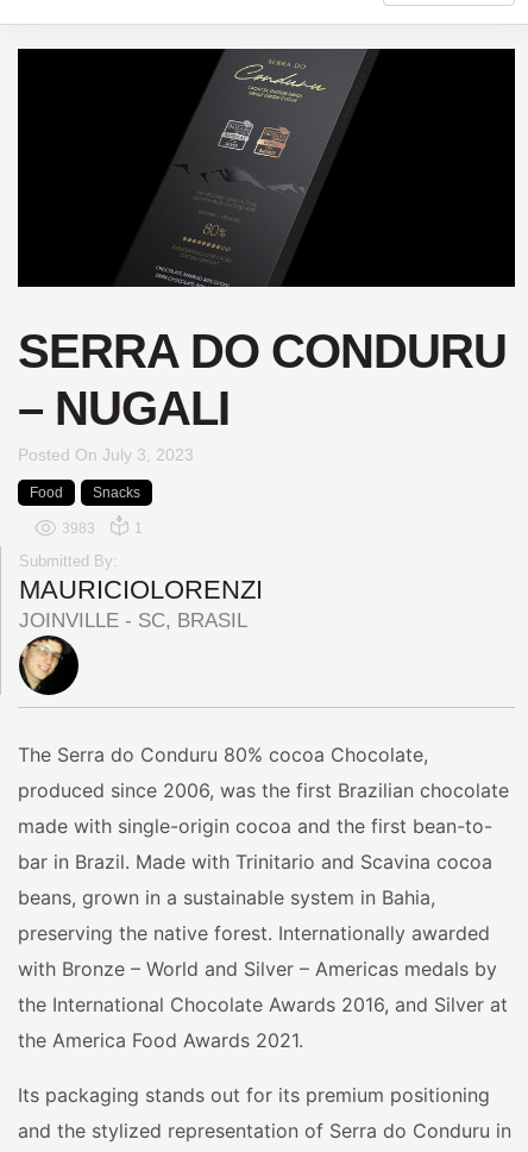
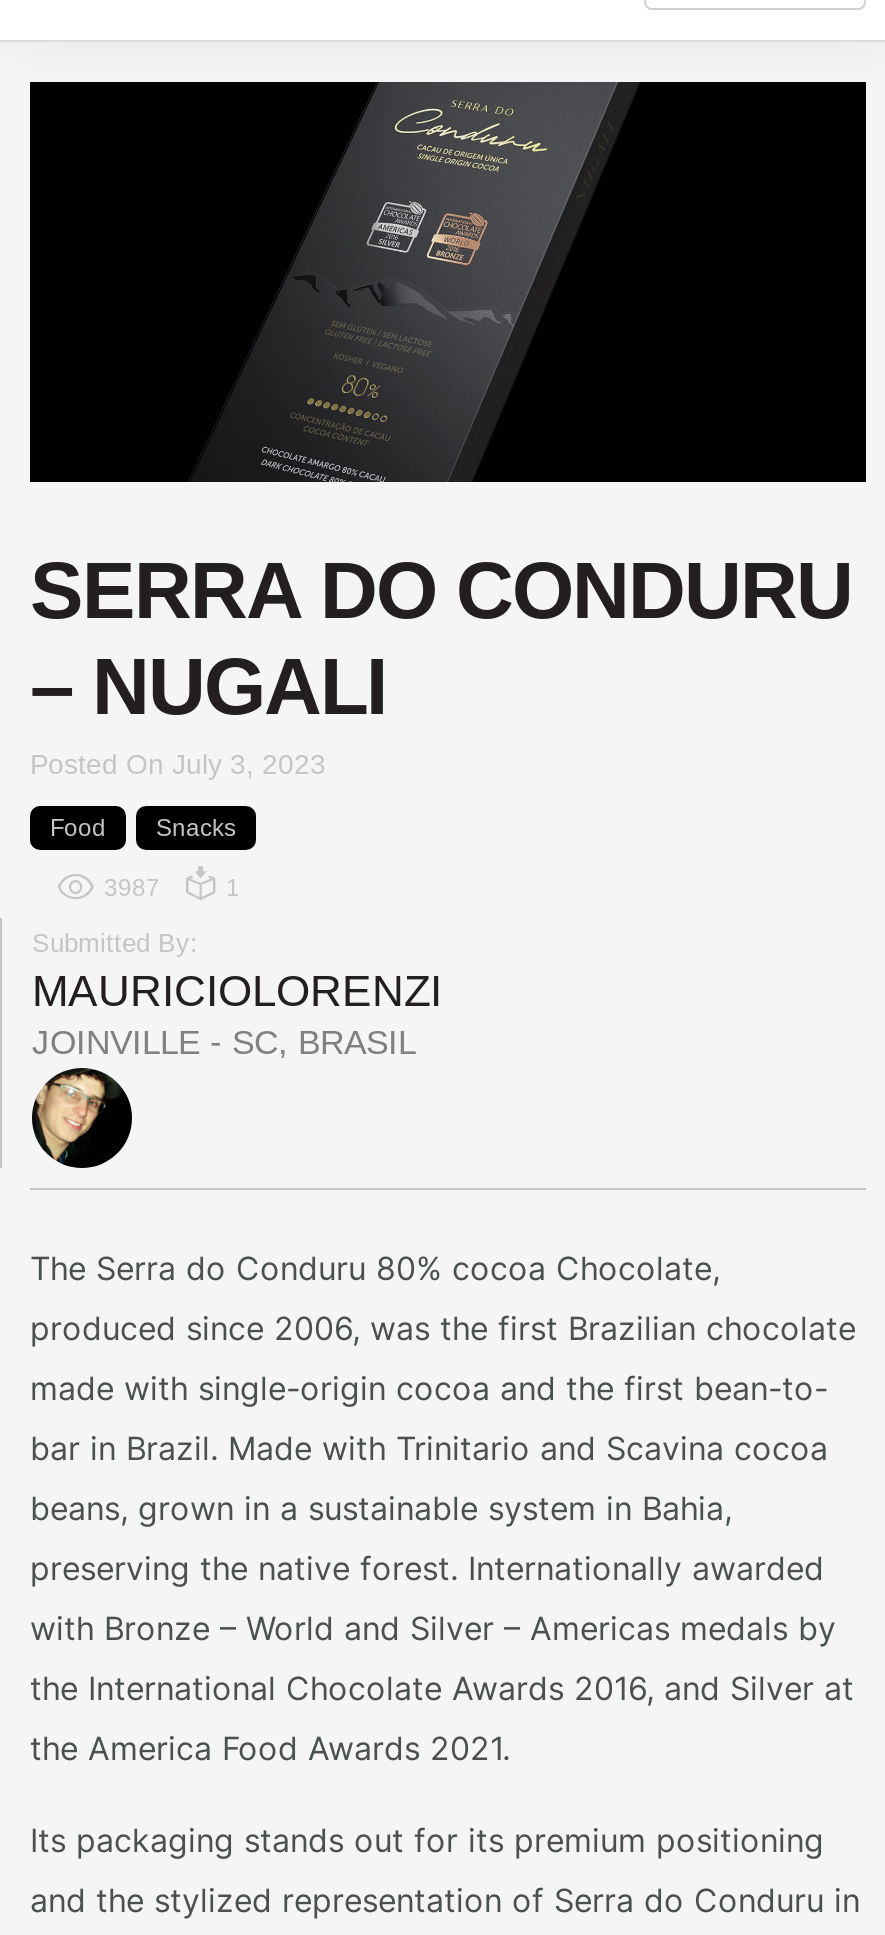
[62,519,95,536] 3983 -> [104,873,160,901] 3987

